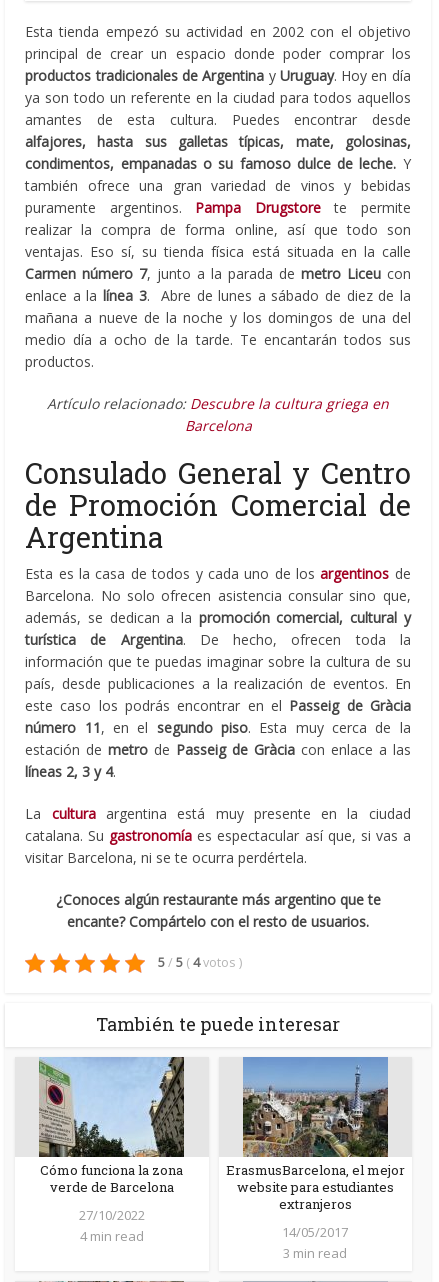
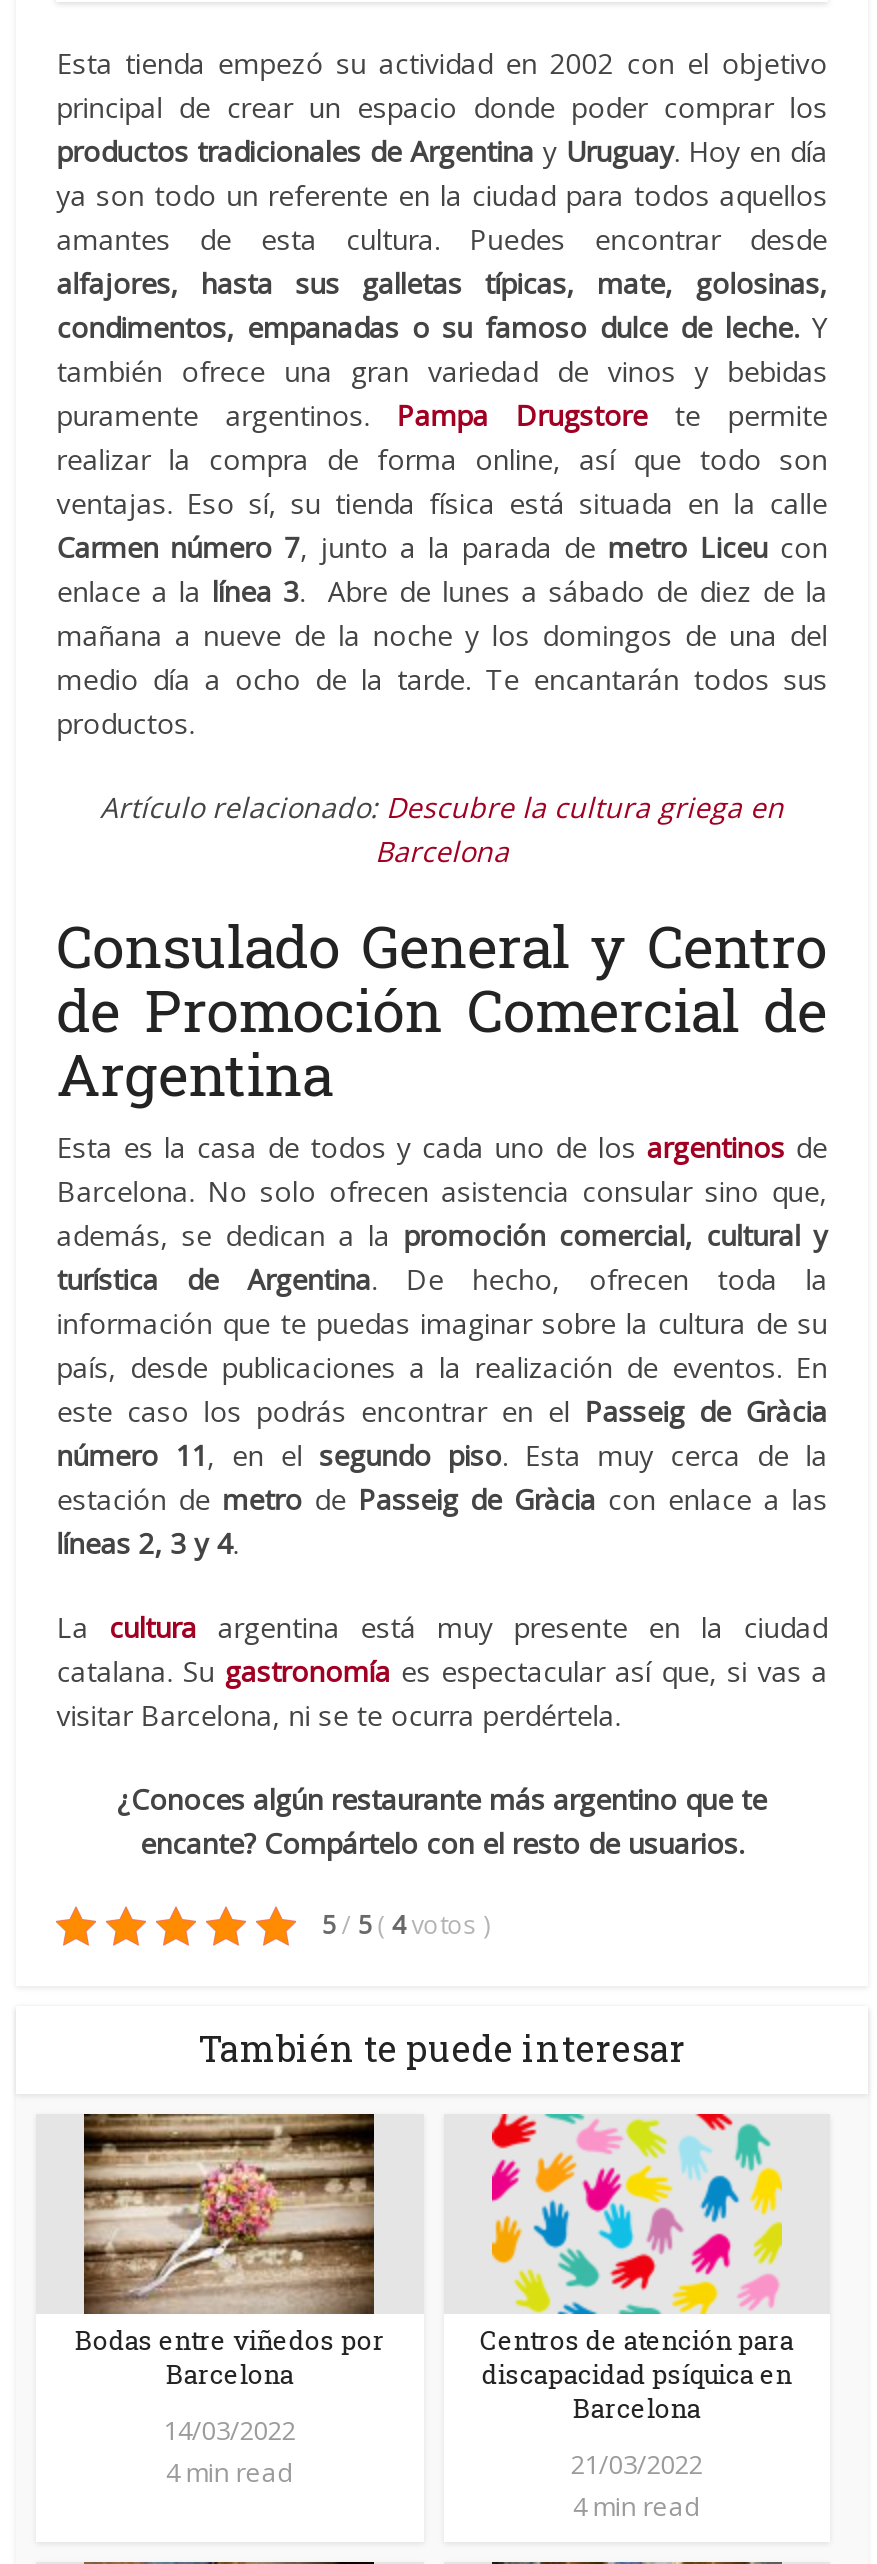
[38,1056,185,1196] [image] | Cómo funciona la zona | verde de Barcelona -> [75,2112,385,2392] [image] | Bodas entre viñedos por | Barcelona
[226,1056,405,1213] [image] | ErasmusBarcelona, el mejor | website para estudiantes | extranjeros -> [480,2112,794,2426] [image] | Centros de atención para | discapacidad psíquica en | Barcelona
[79,1206,145,1224] 27/10/2022 -> [164,2412,296,2448] 14/03/2022
[282,1223,348,1262] 14/05/2017 | 3 min read -> [571,2446,703,2524] 21/03/2022 | 4 min read

